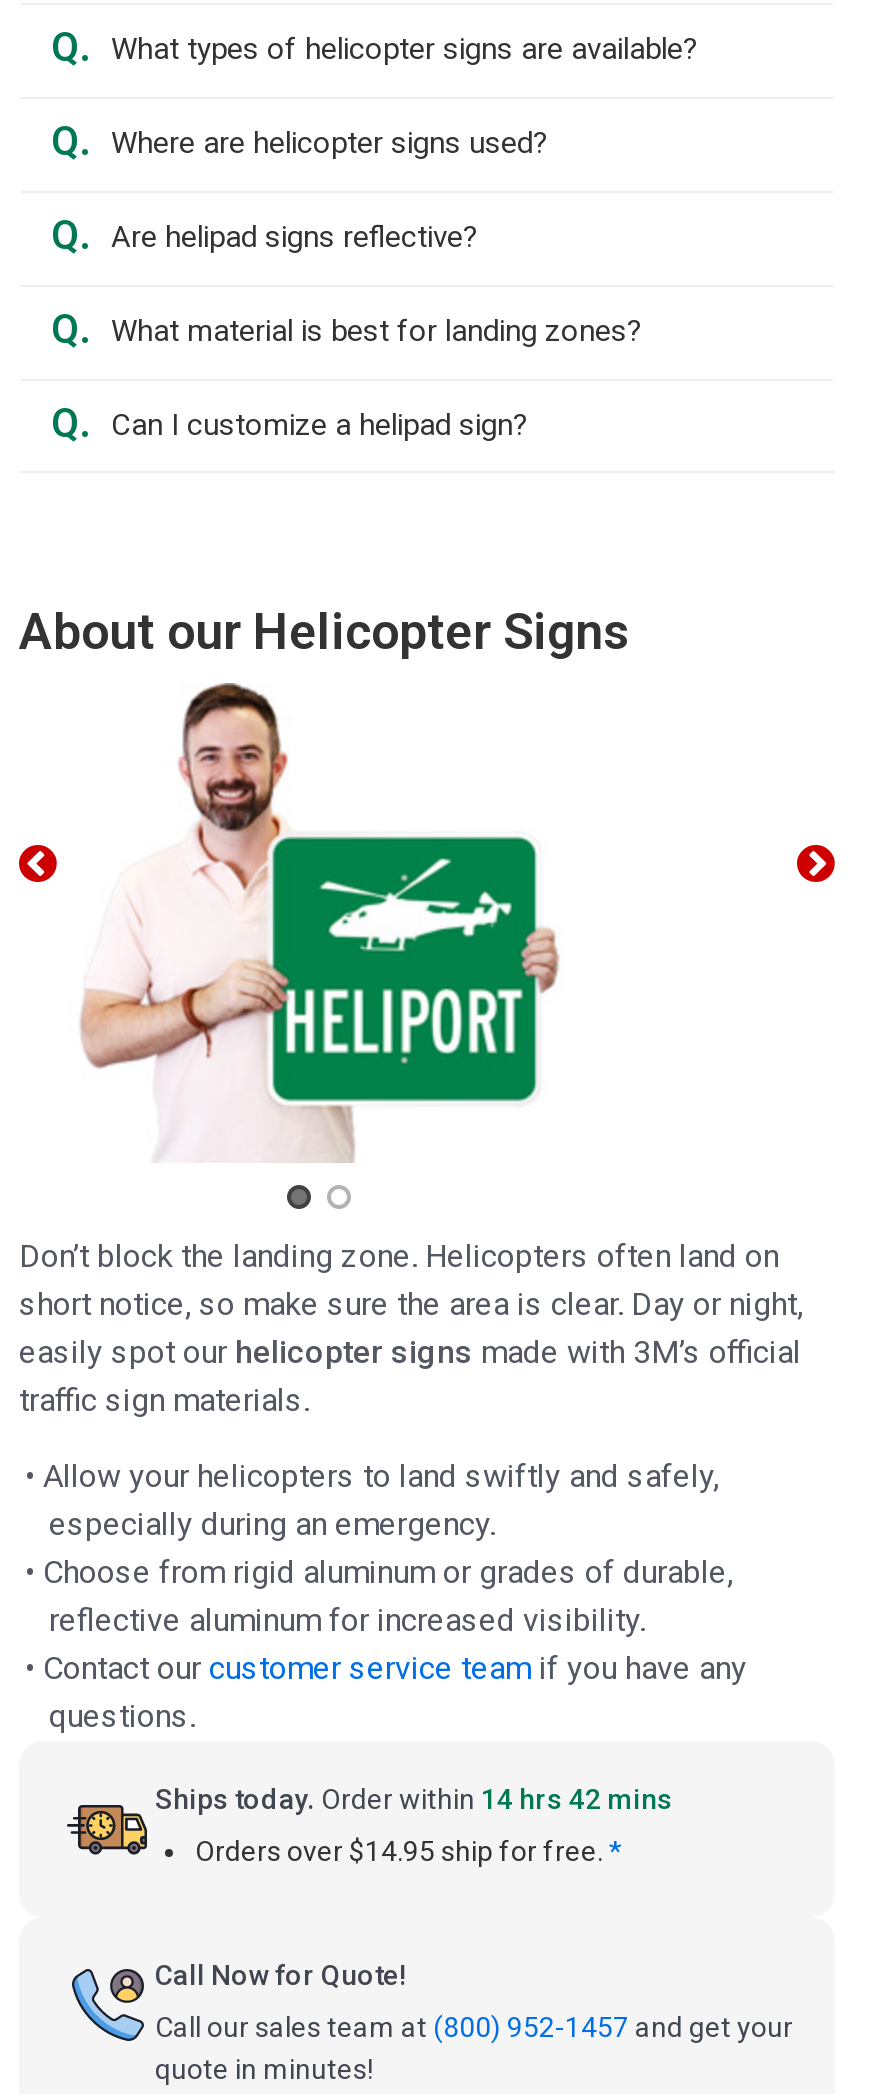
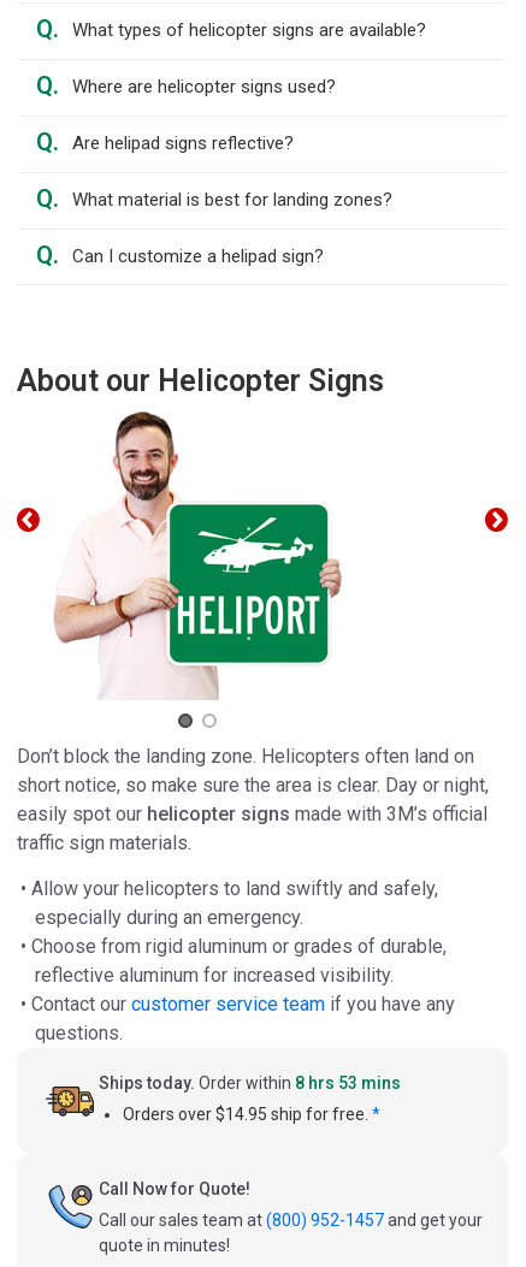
[155,1783,673,1815] Ships today. Order within 14 hrs 42 mins -> [99,1073,401,1092] Ships today. Order within 8 hrs 53 mins

